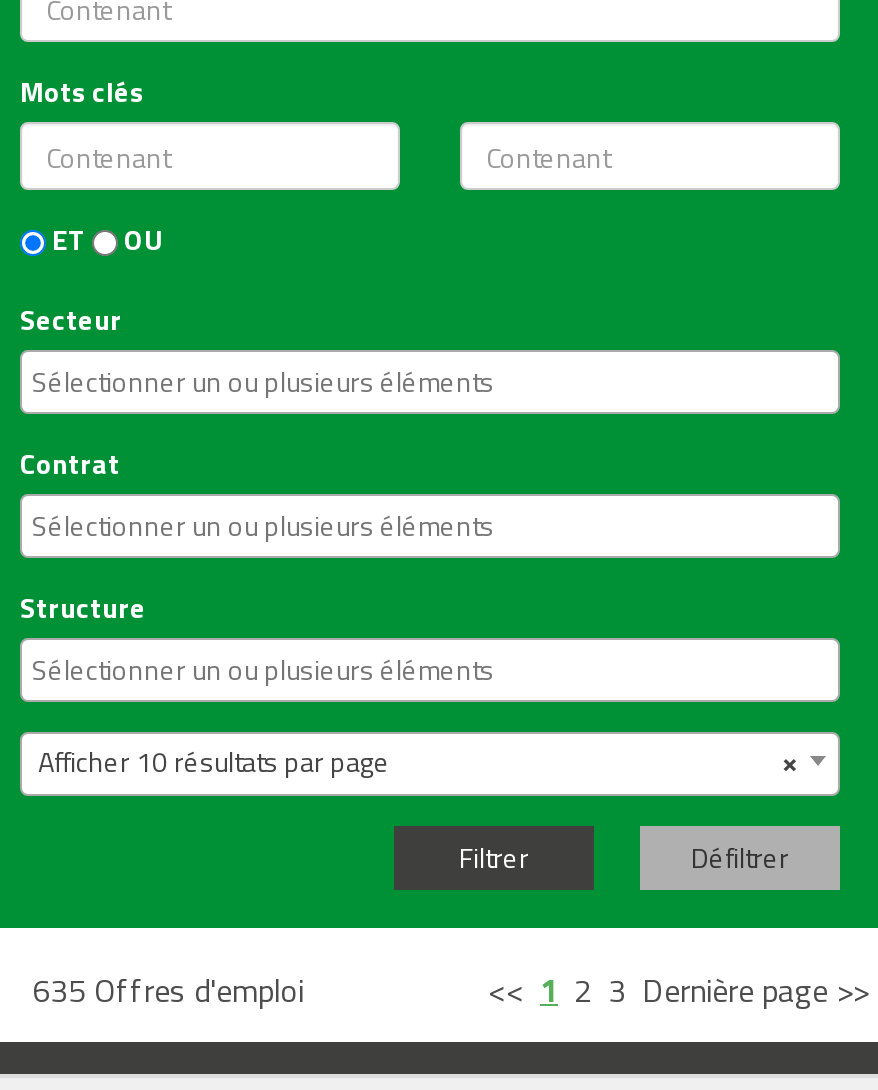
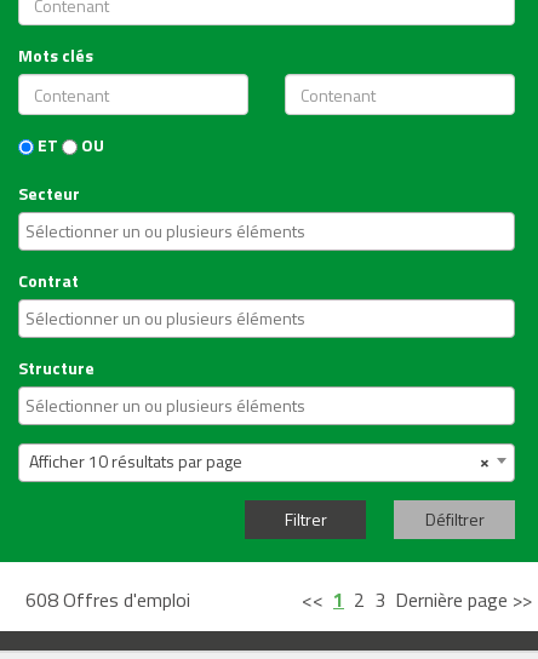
[32,966,304,1014] 635 Offres d'emploi -> [25,585,190,614] 608 Offres d'emploi

